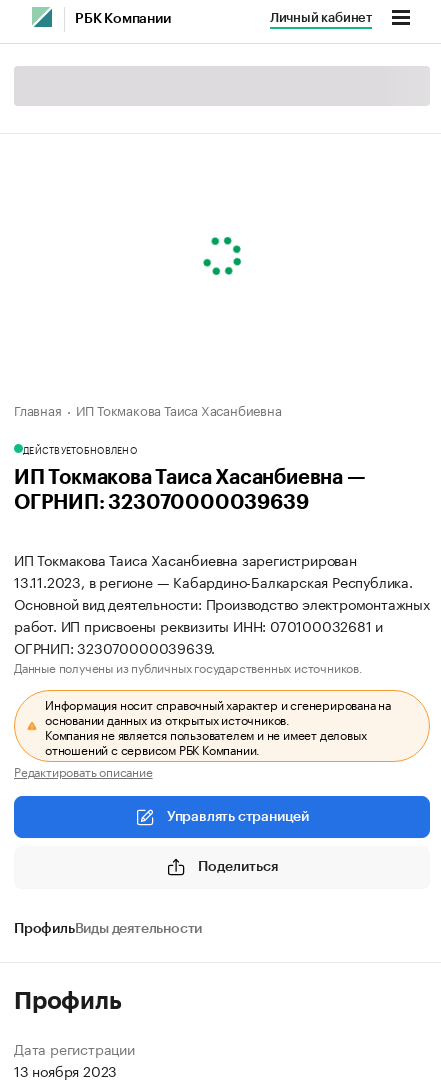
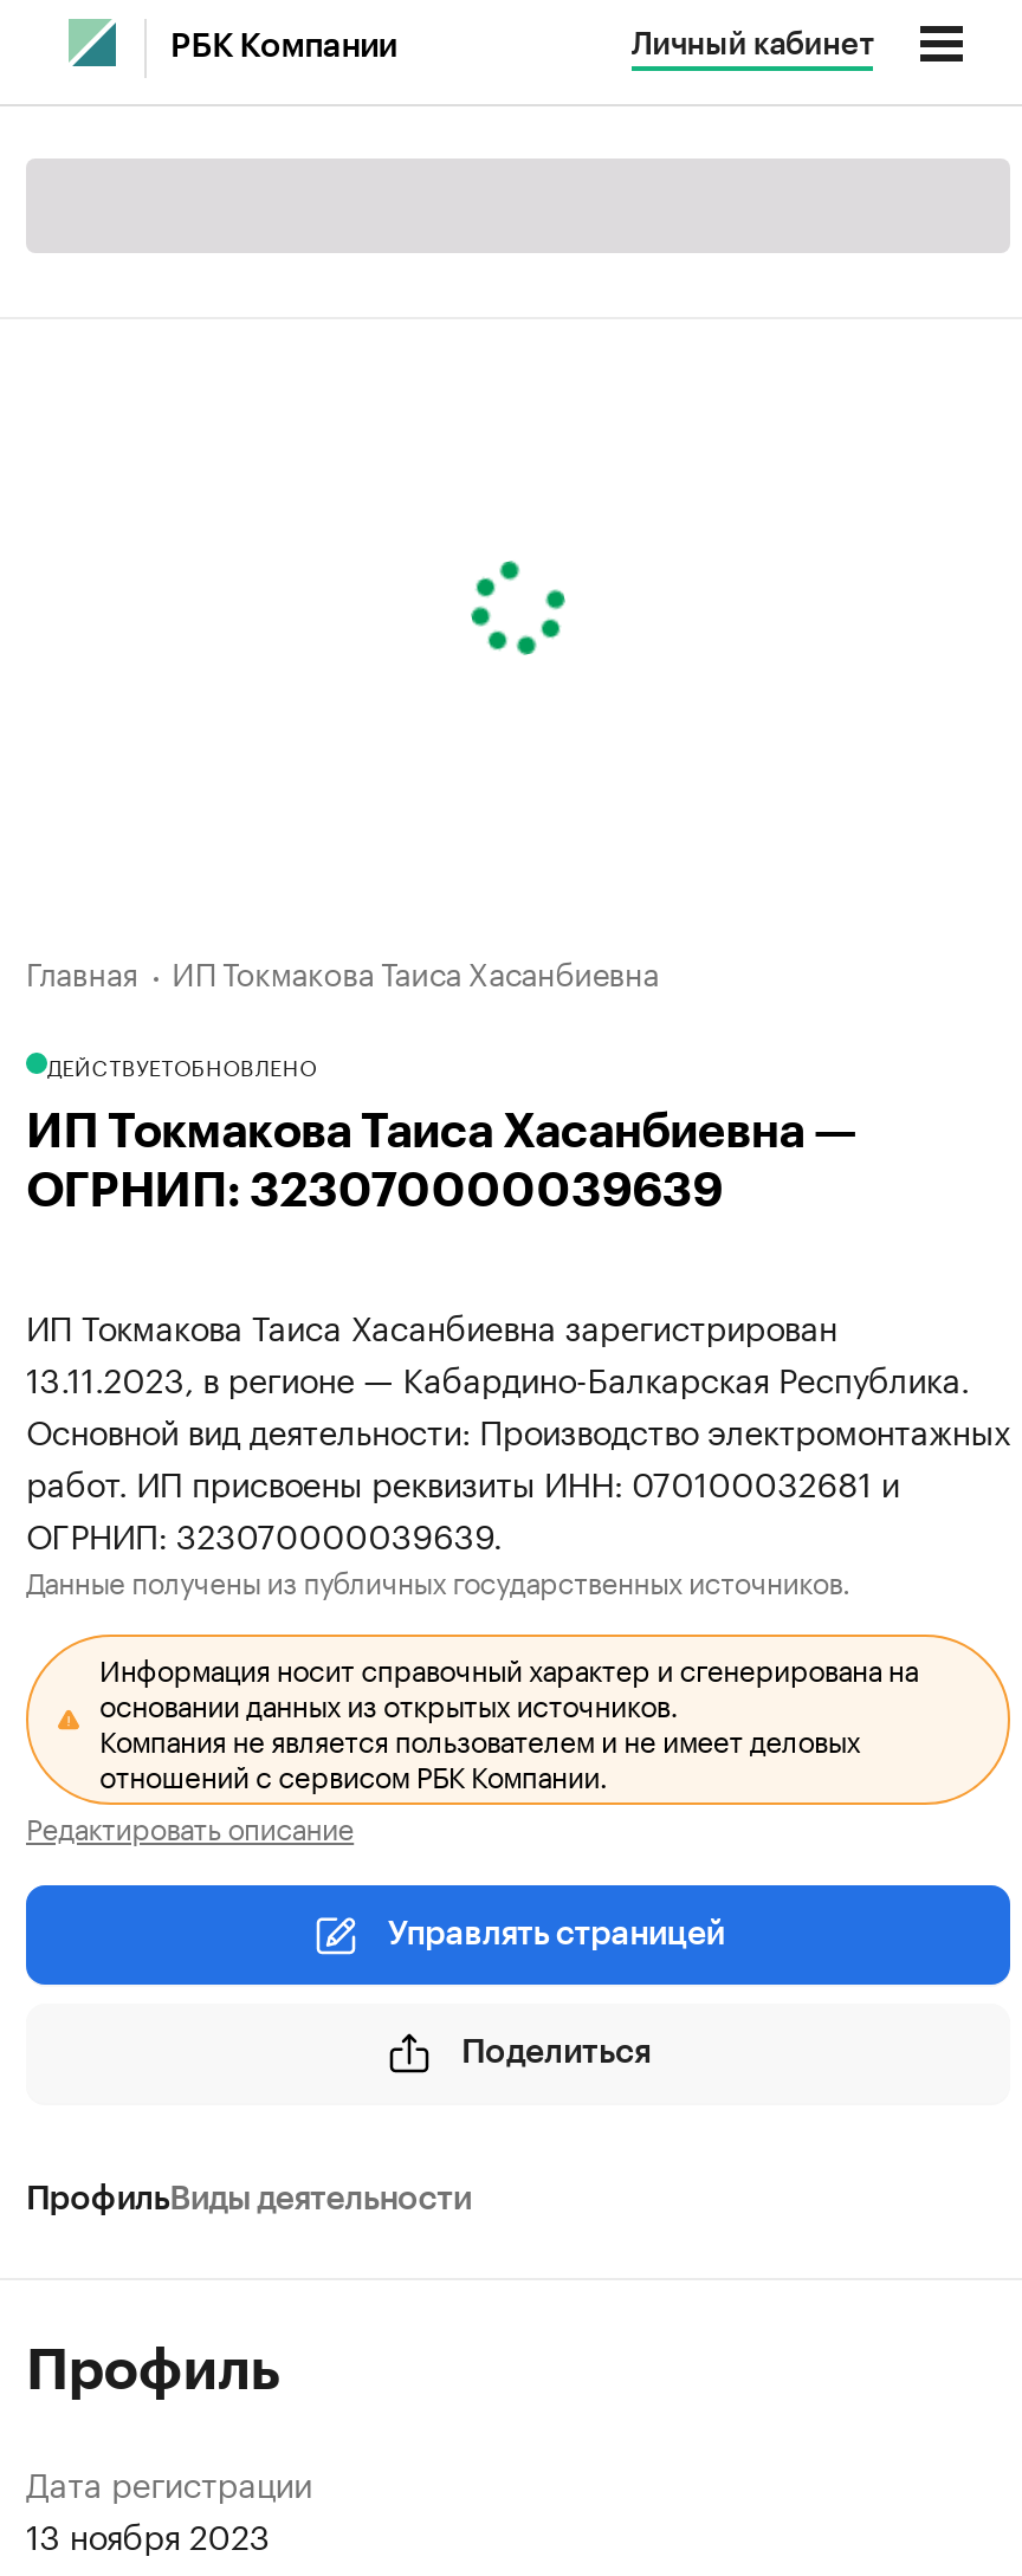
[202,236,242,276] [image] -> [468,558,568,658] [image]

